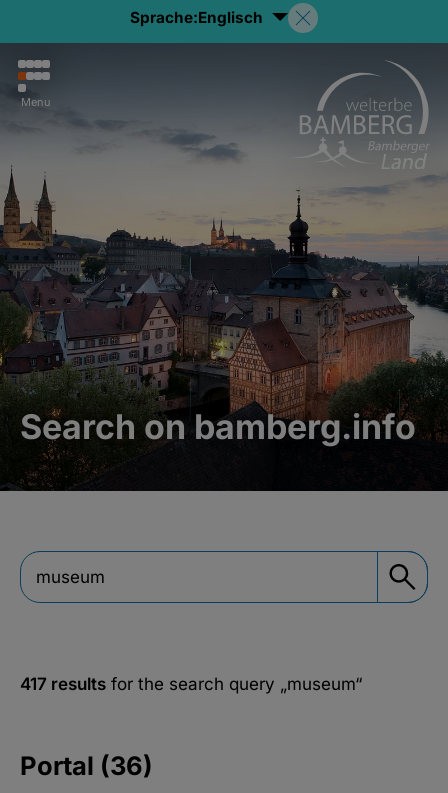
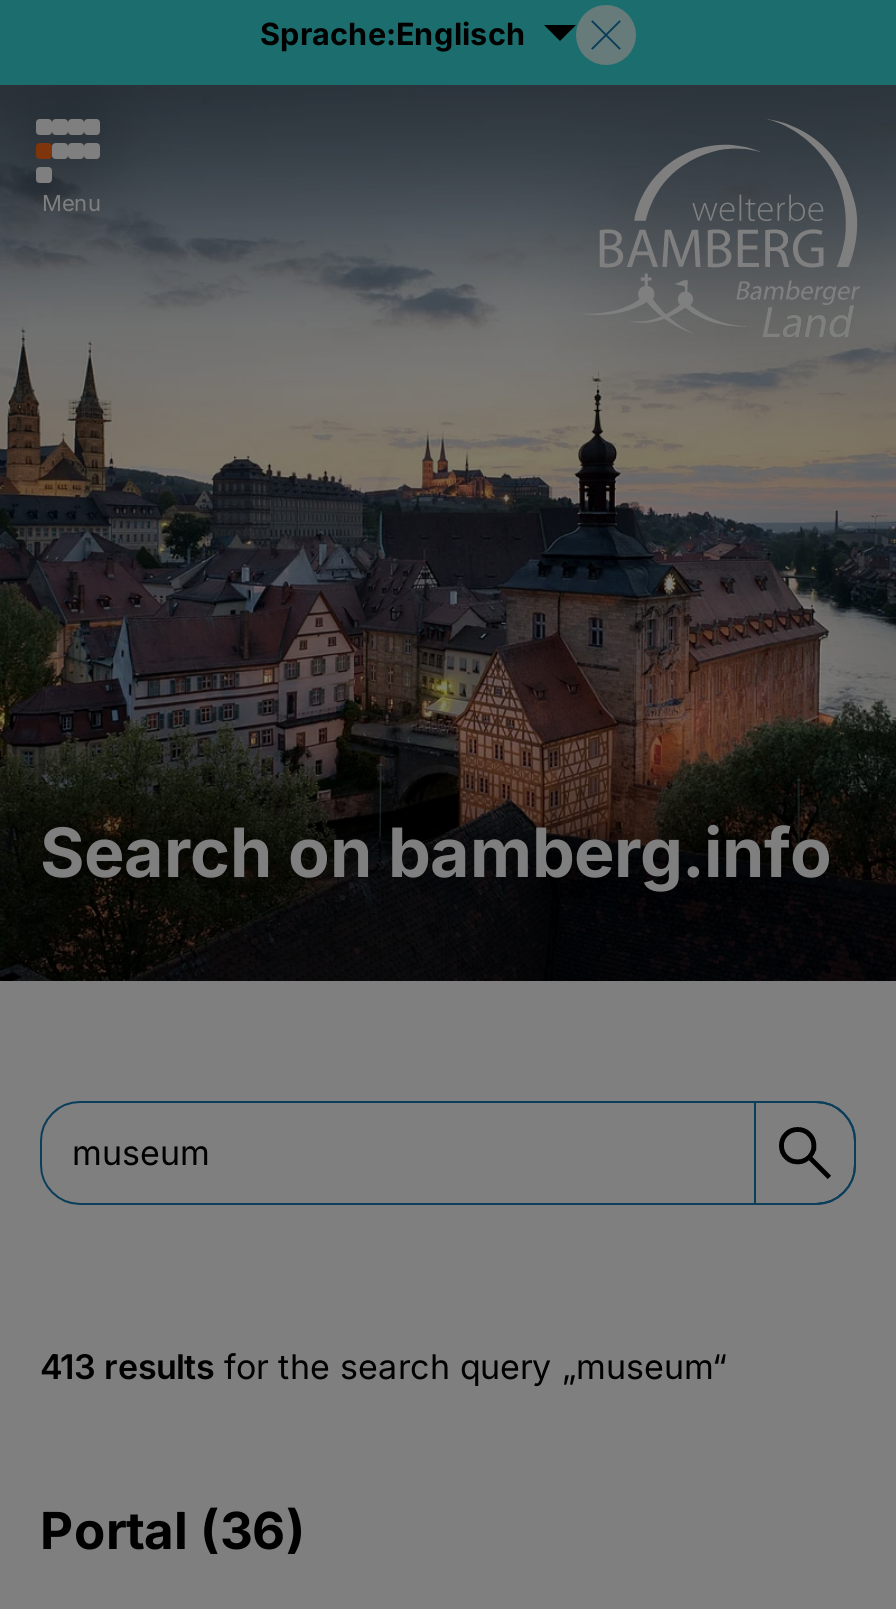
[20,673,362,693] 417 results for the search query „museum“ -> [40,1346,726,1386] 413 results for the search query „museum“

